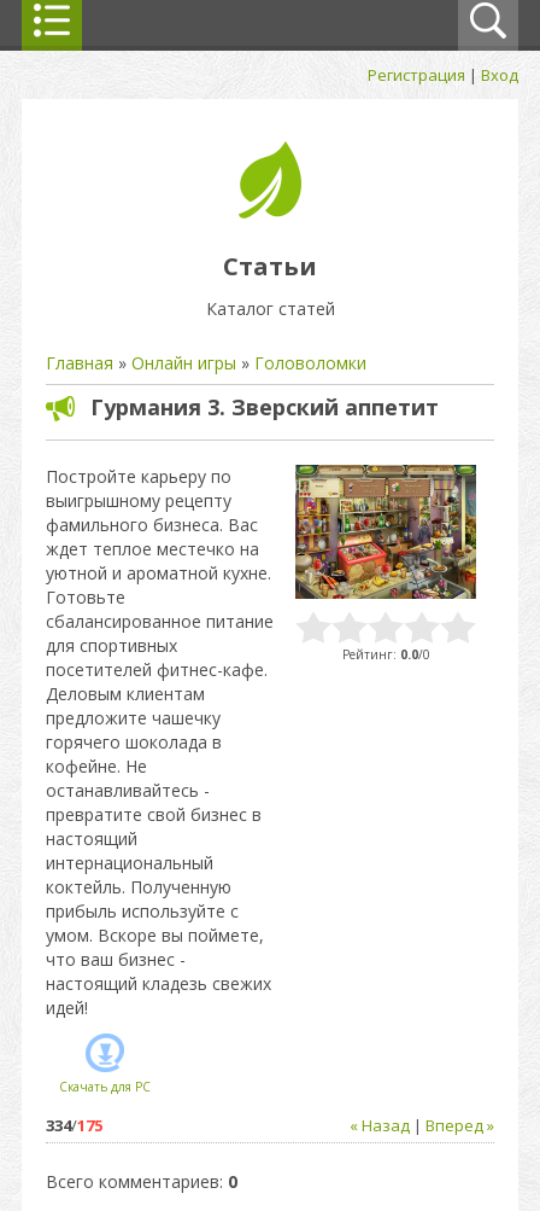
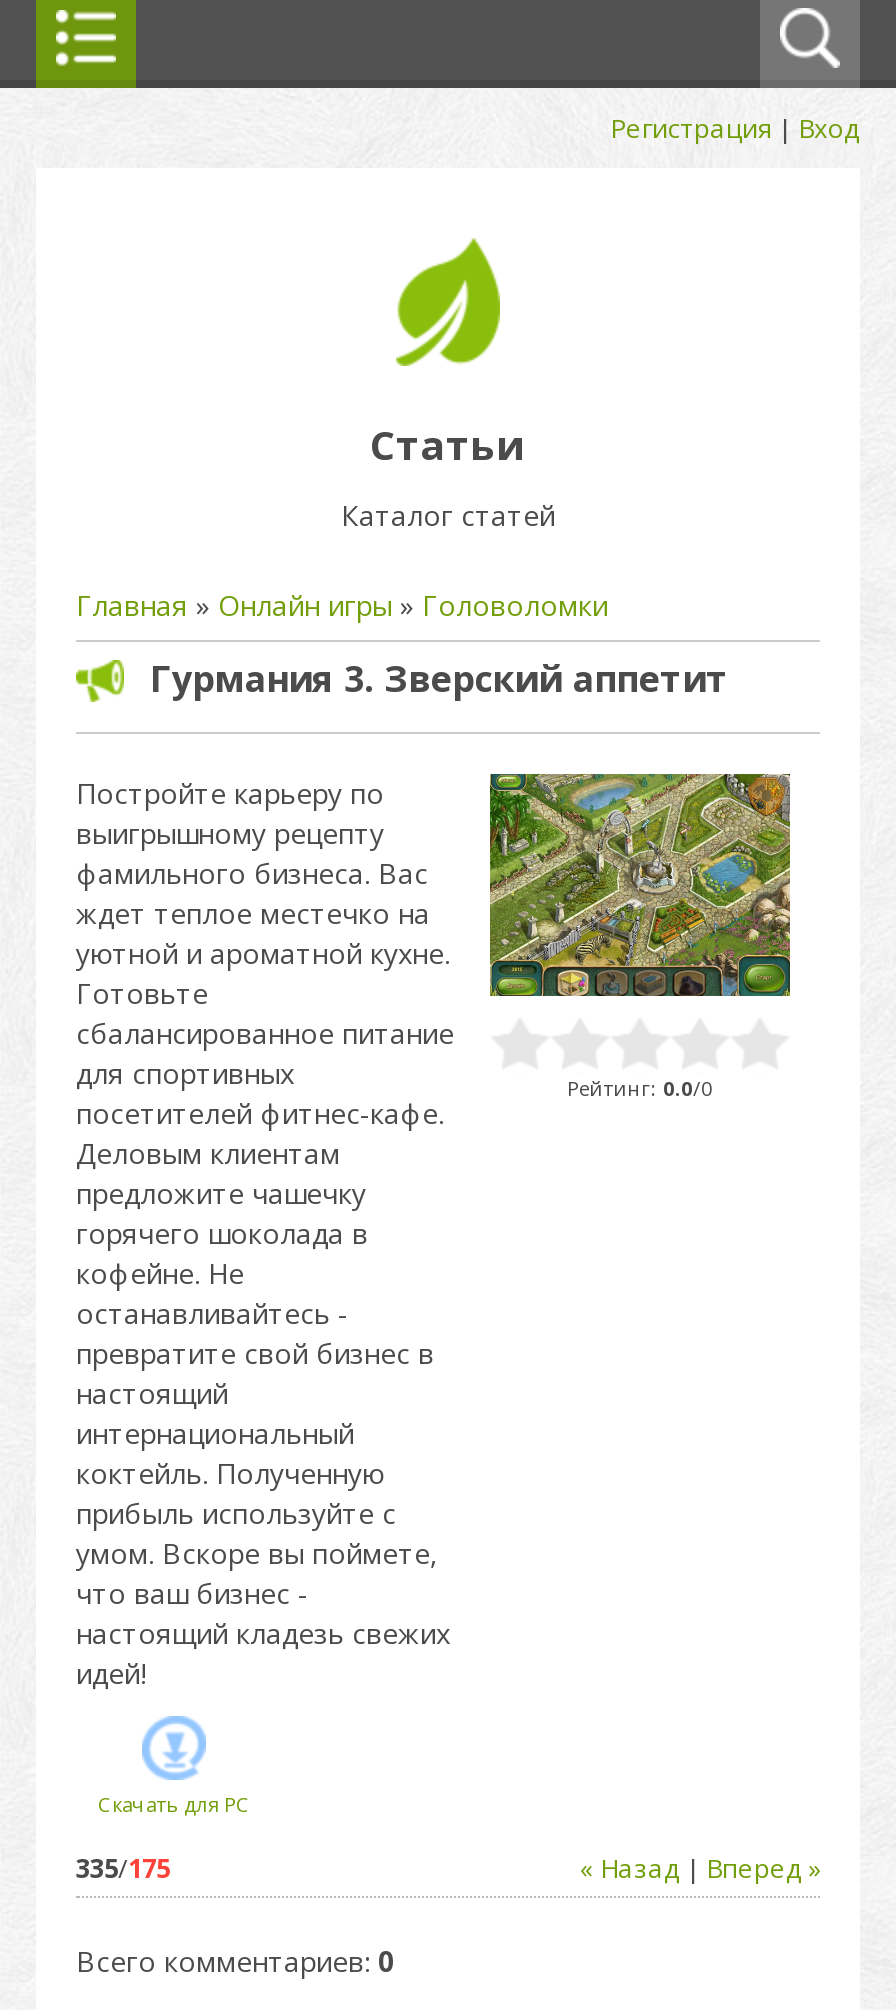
[294,464,477,600] [image] -> [488,774,792,998] [image]
[46,1114,102,1136] 334/175 -> [76,1850,170,1886] 335/175

